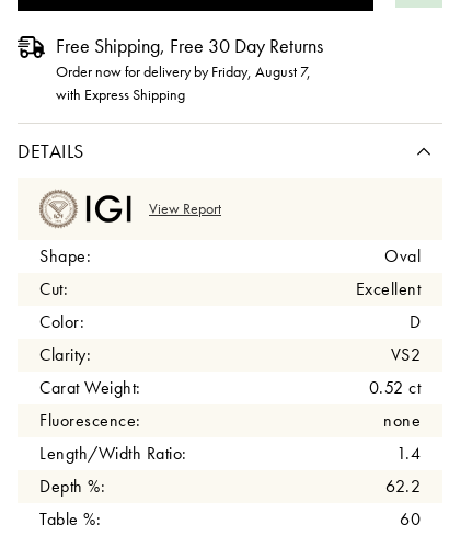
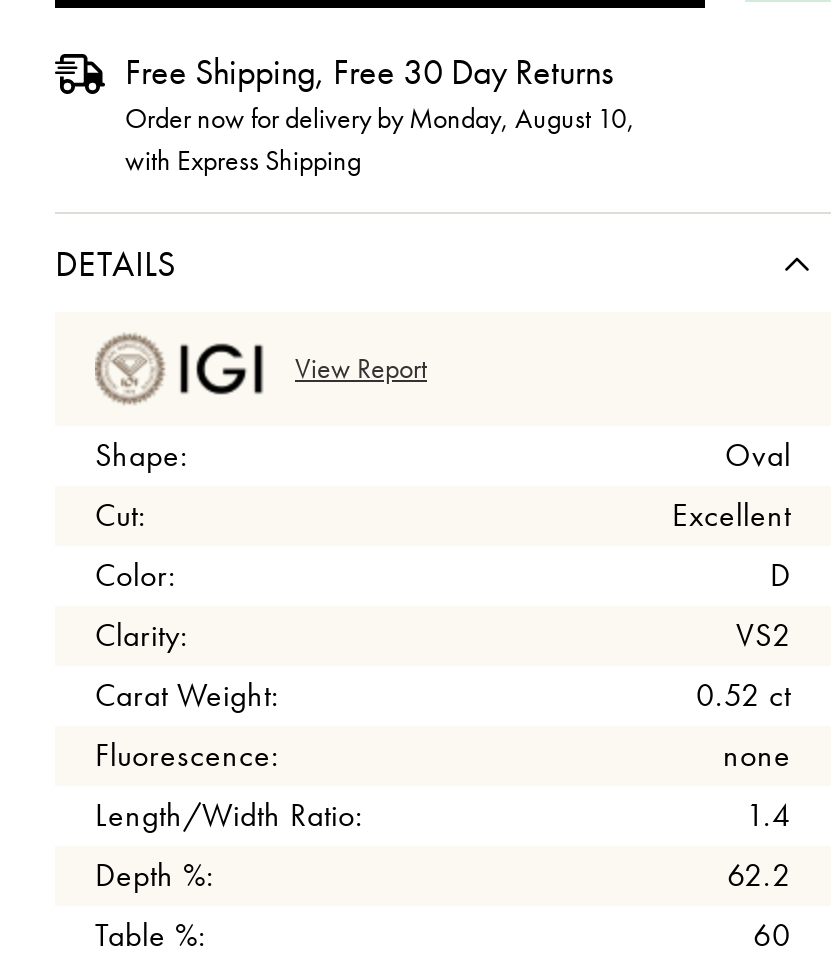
[56,61,311,81] Order now for delivery by Friday, August 7, -> [125,100,635,136] Order now for delivery by Monday, August 10,

